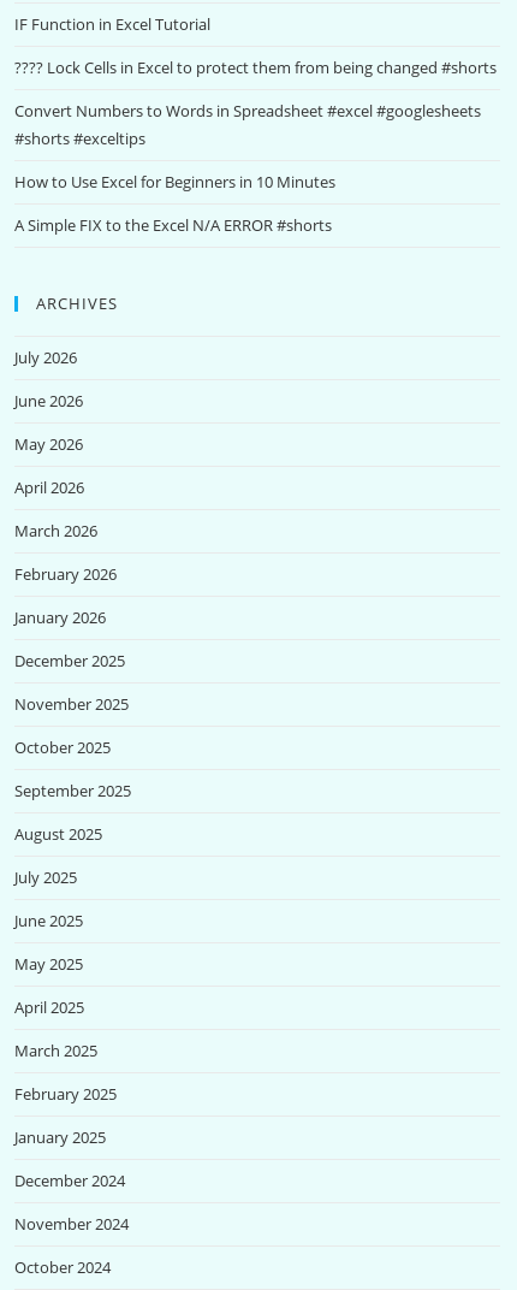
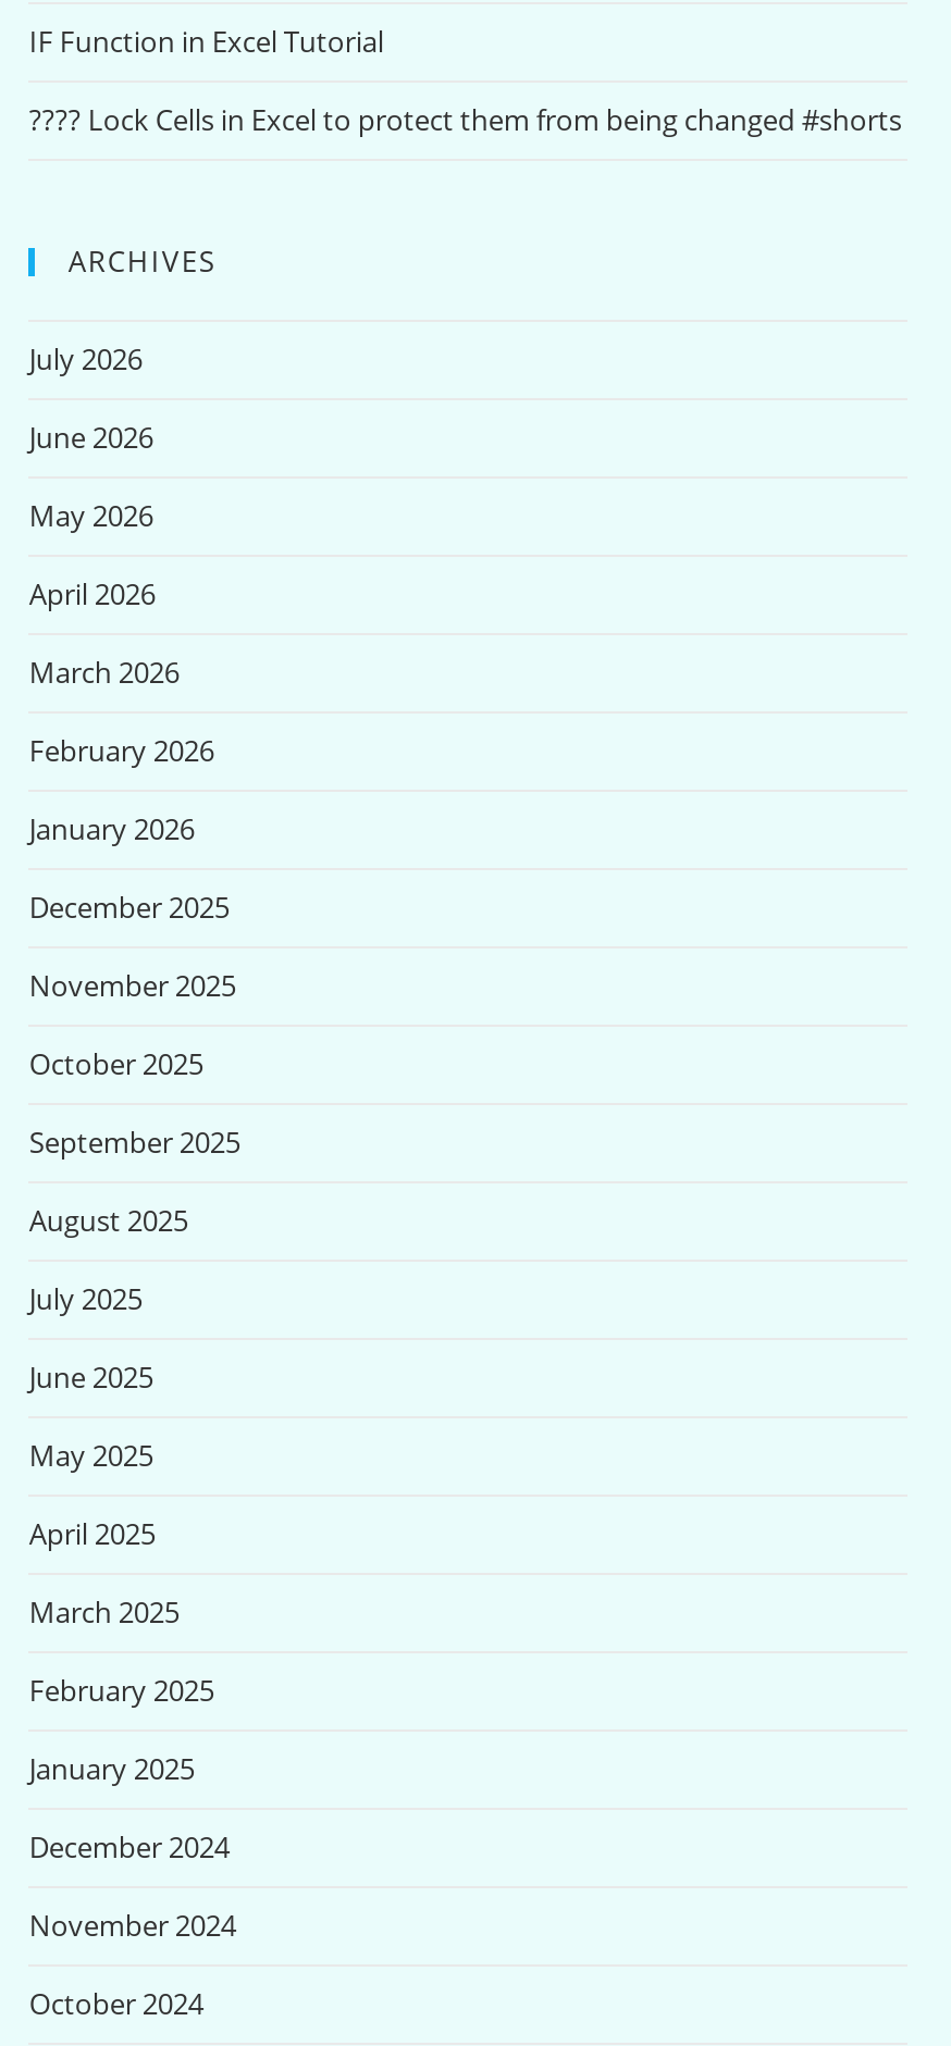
[15,100,481,236] Convert Numbers to Words in Spreadsheet #excel #googlesheets | #shorts #exceltips | How to Use Excel for Beginners in 10 Minutes | A Simple FIX to the Excel N/A ERROR #shorts -> none

